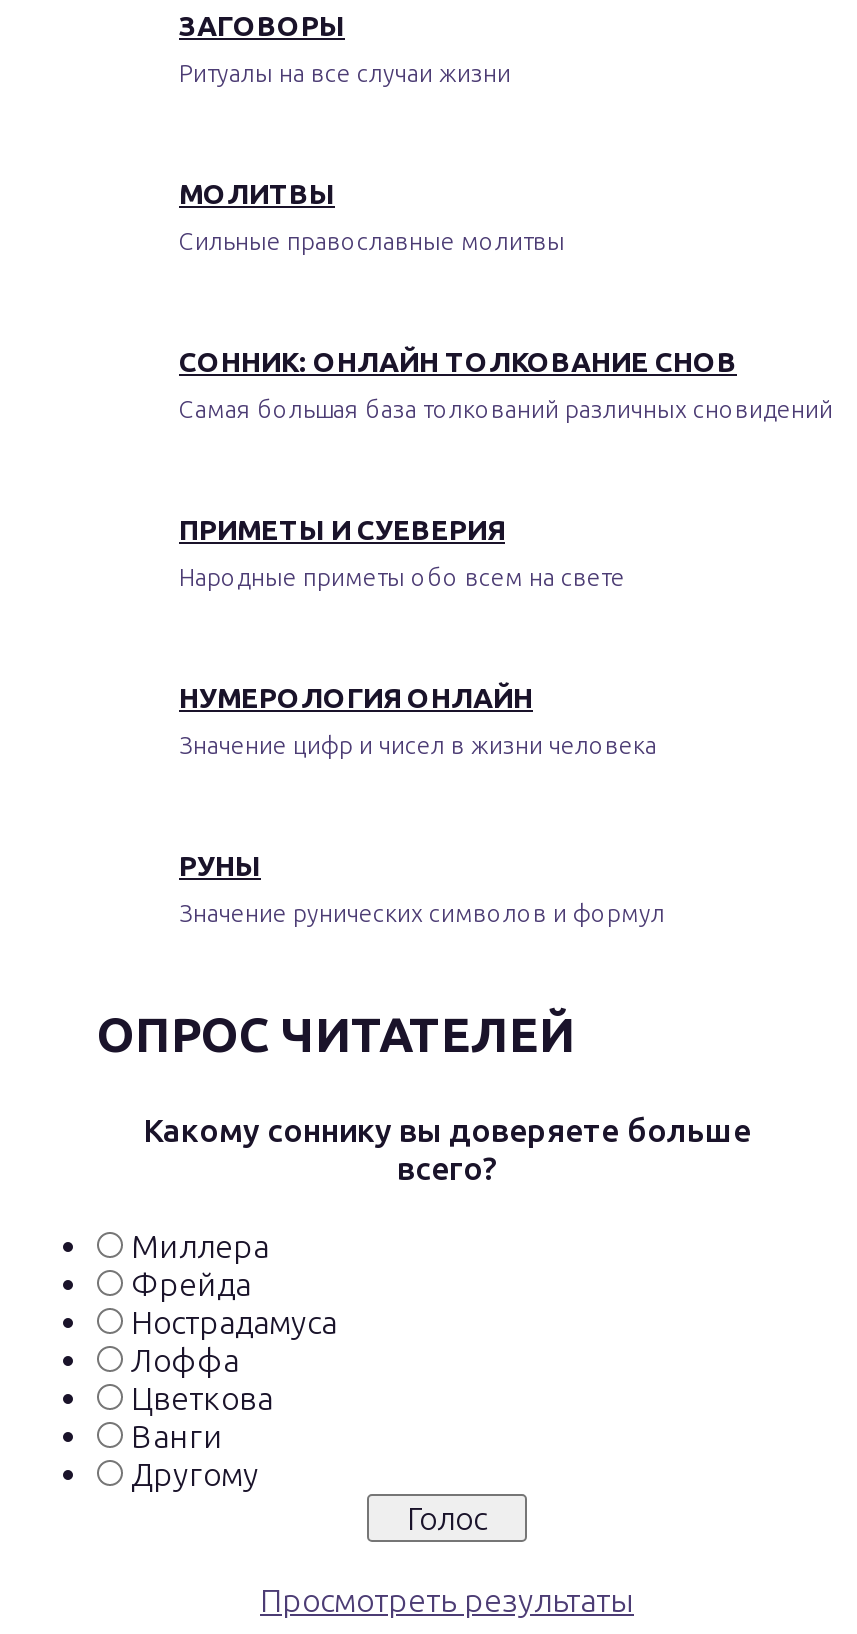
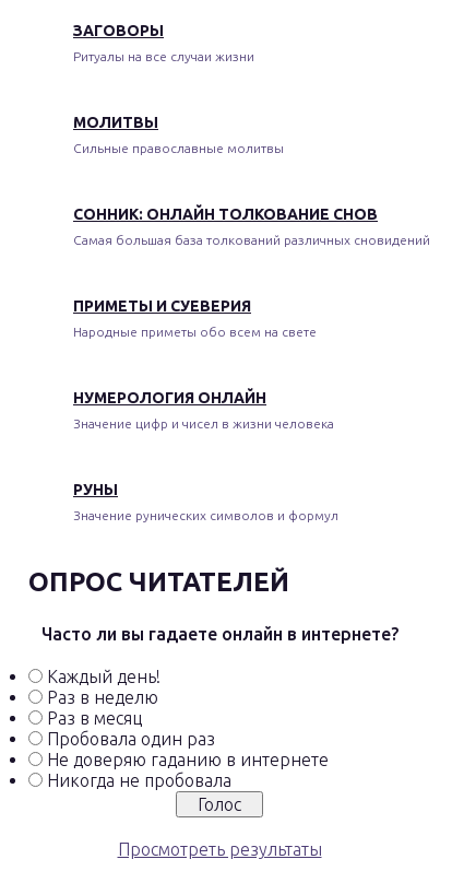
[143,1112,751,1186] Какому соннику вы доверяете больше | всего? -> [41,624,398,644] Часто ли вы гадаете онлайн в интернете?
[131,1228,337,1492] Миллера | Фрейда | Нострадамуса | Лоффа | Цветкова | Ванги | Другому -> [47,667,329,790] Каждый день! | Раз в неделю | Раз в месяц | Пробовала один раз | Не доверяю гаданию в интернете | Никогда не пробовала

